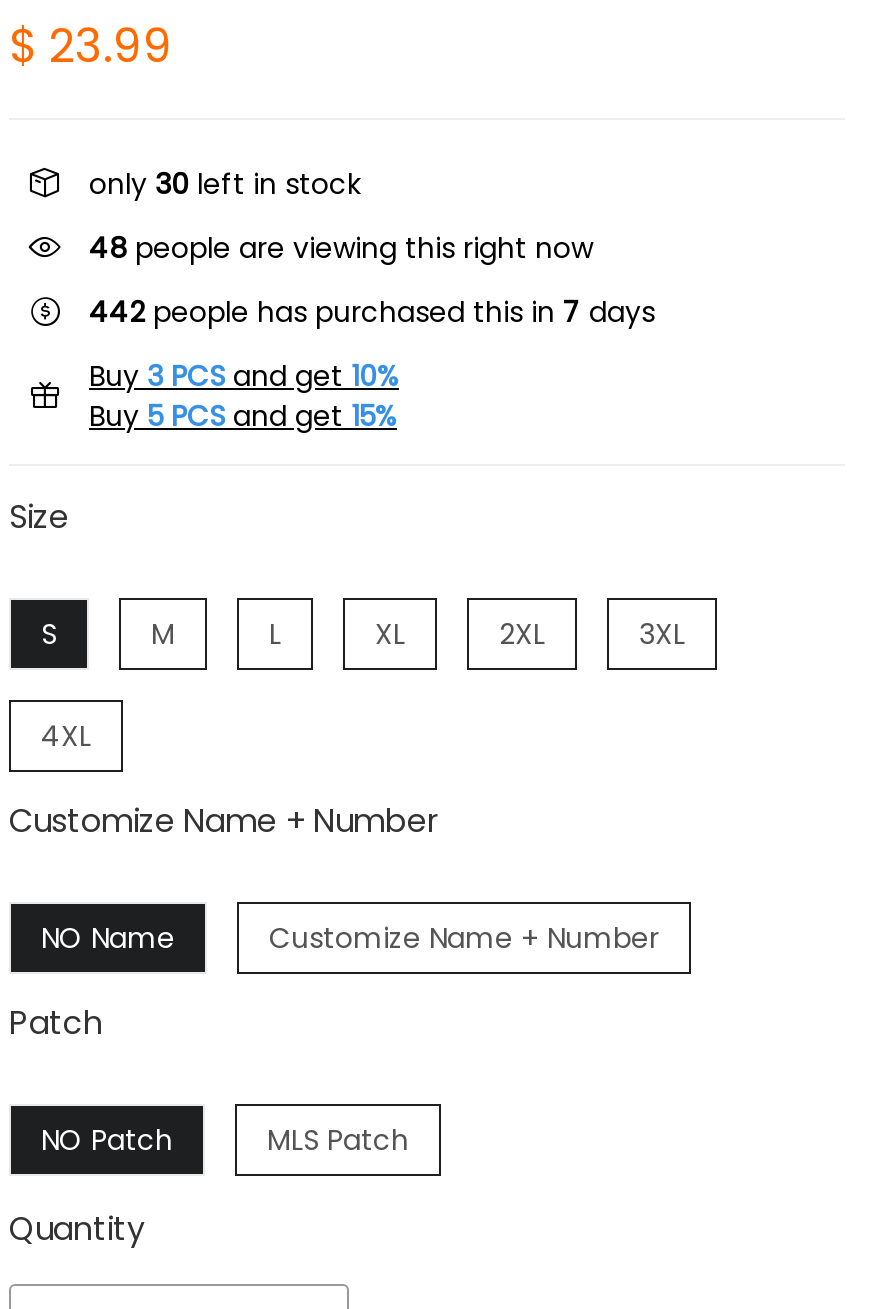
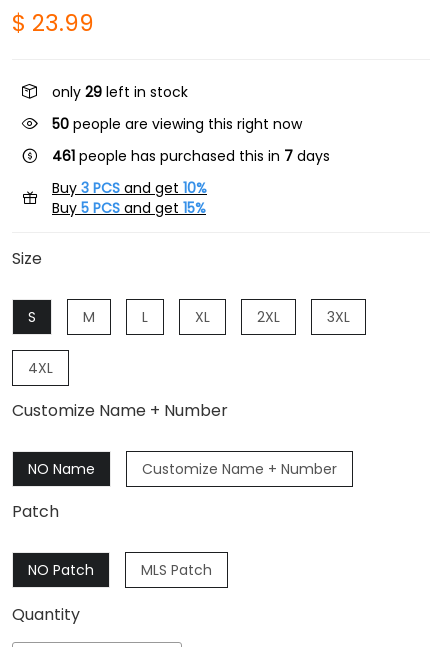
[89,163,361,203] only 30 left in stock -> [52,81,188,101] only 29 left in stock
[89,227,593,267] 48 people are viewing this right now -> [52,113,302,133] 50 people are viewing this right now
[89,291,655,331] 442 people has purchased this in 7 days -> [52,145,330,165] 461 people has purchased this in 7 days

